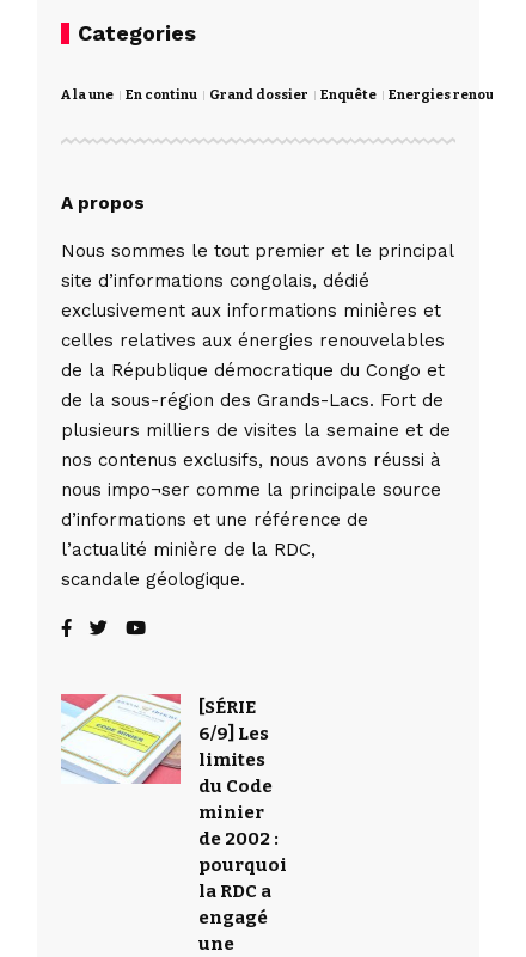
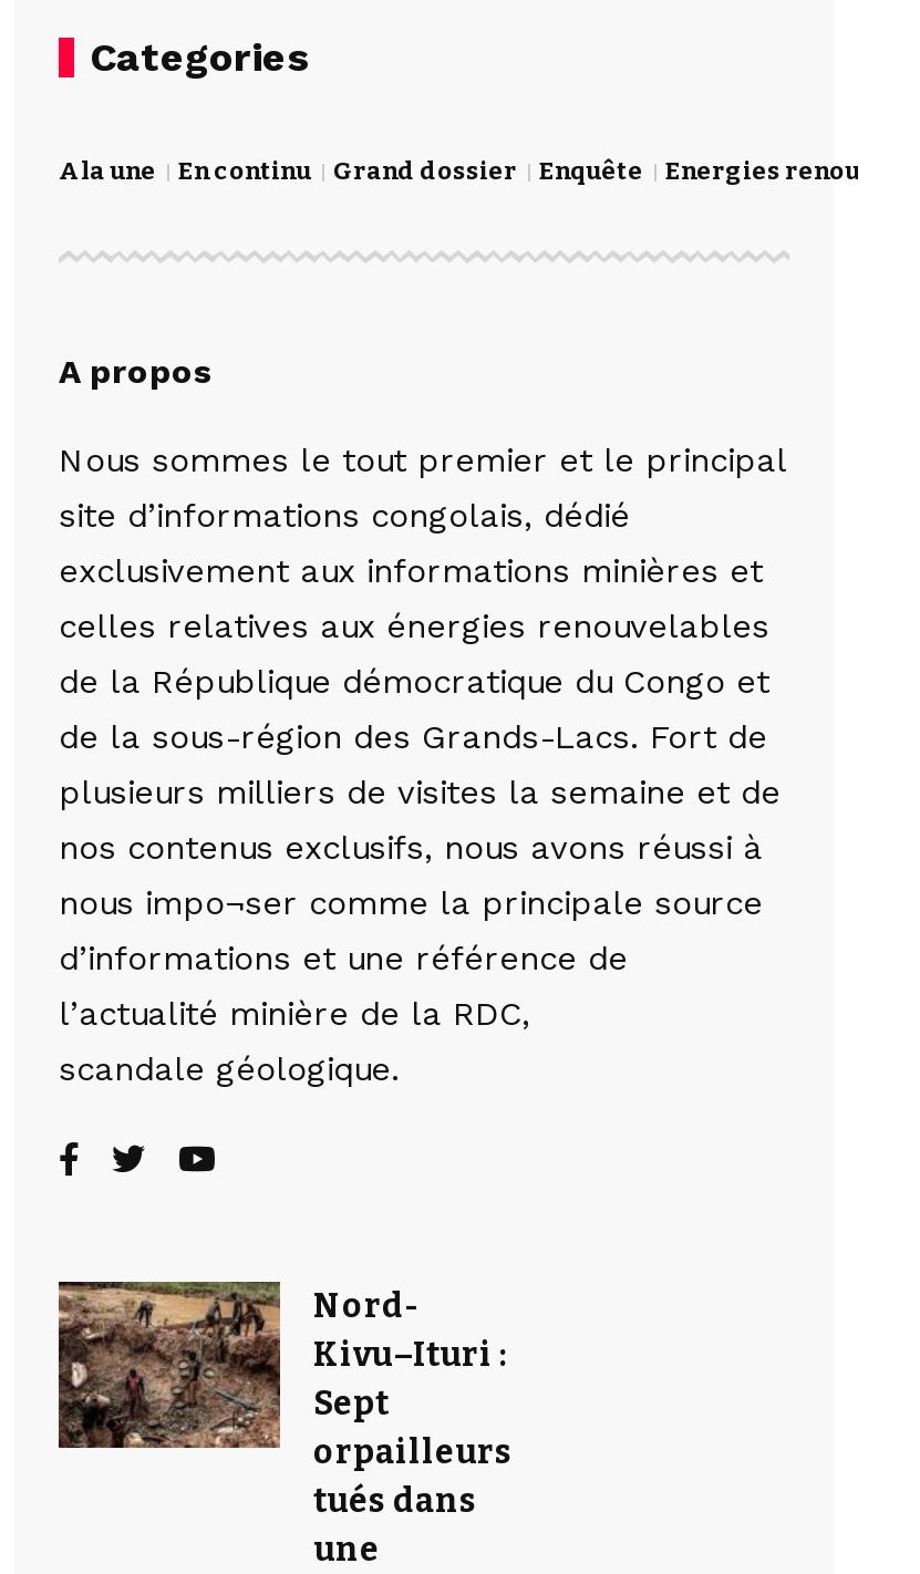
[60,693,287,928] [image] | [SÉRIE | 6/9] Les | limites | du Code | minier | de 2002 : | pourquoi | la RDC a | engagé -> [56,1280,513,1520] [image] | Nord- | Kivu–Ituri : | Sept | orpailleurs | tués dans

